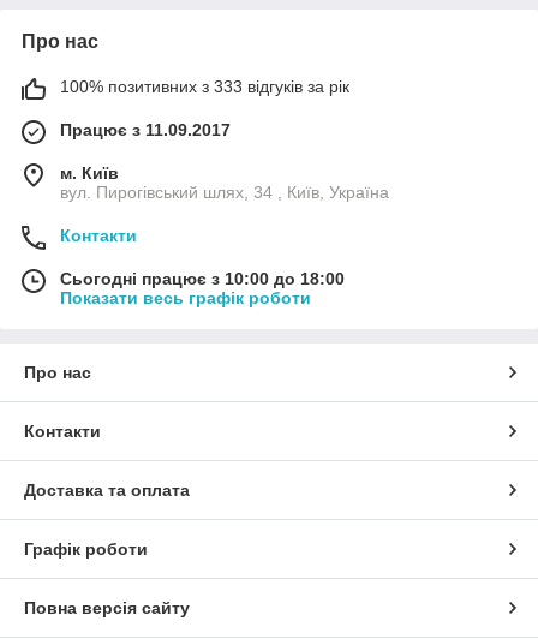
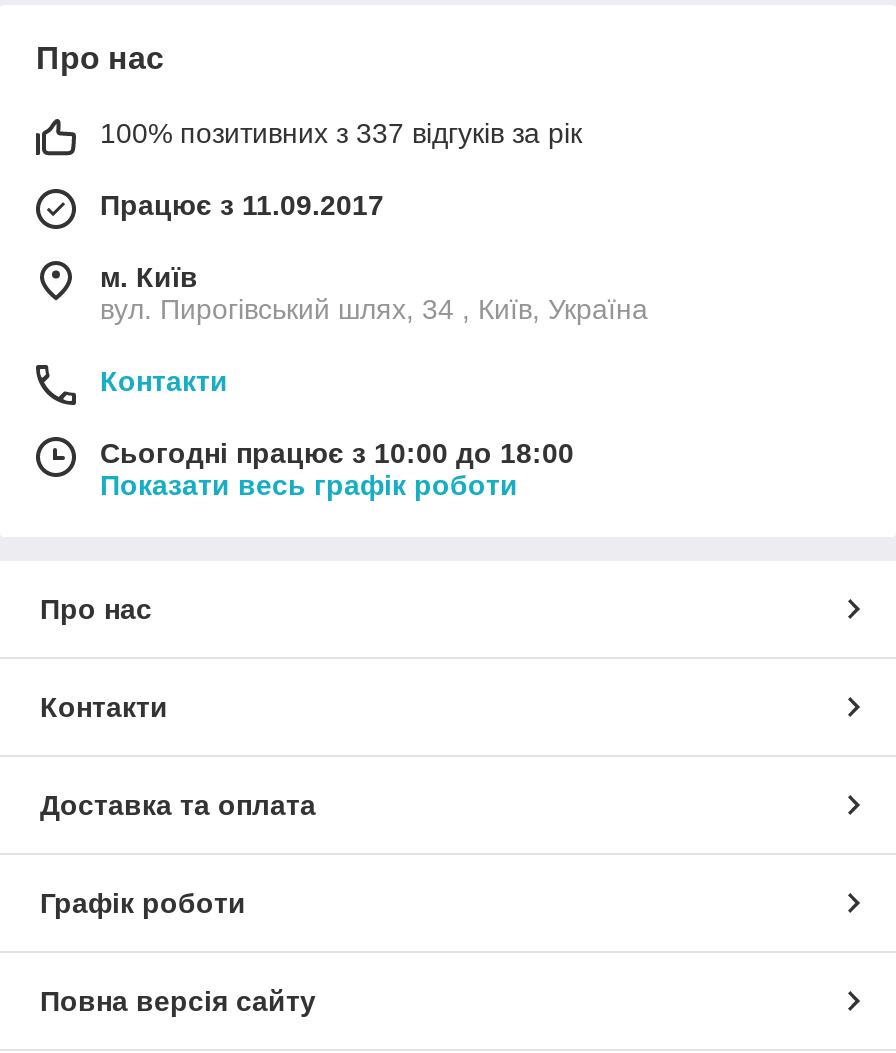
[60,77,349,96] 100% позитивних з 333 відгуків за рік -> [100,117,582,149] 100% позитивних з 337 відгуків за рік

